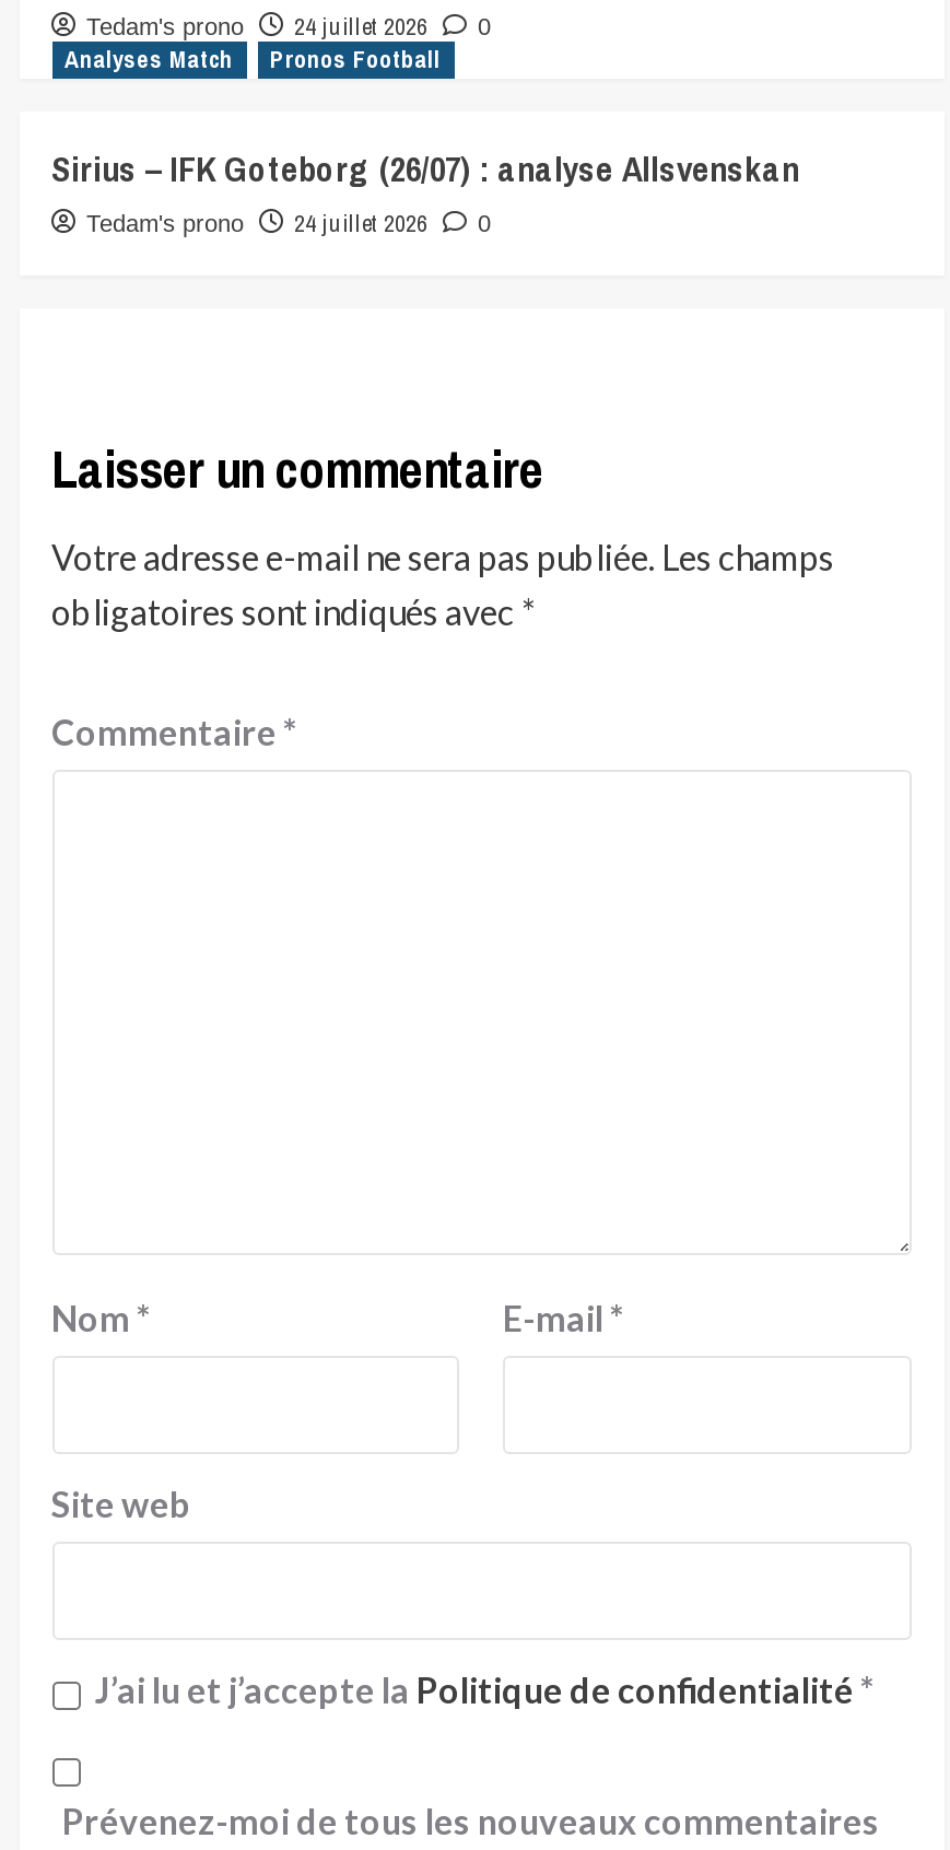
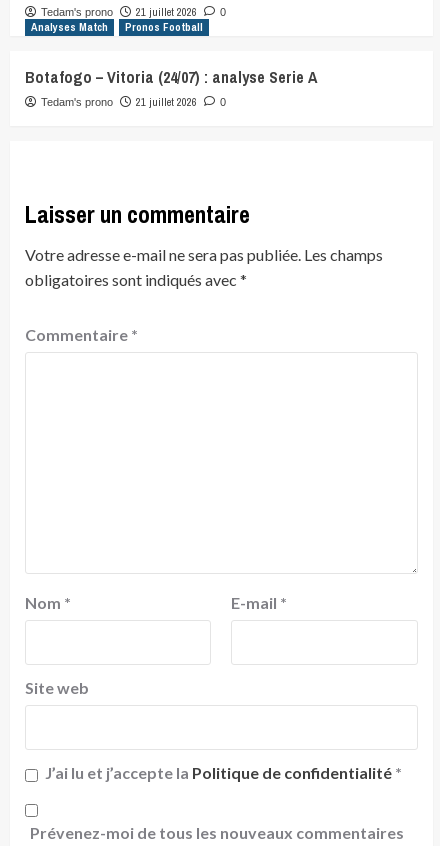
[86,11,491,42] Tedam's prono 24 juillet 2026 0 -> [40,5,225,19] Tedam's prono 21 juillet 2026 0
[51,145,799,193] Sirius – IFK Goteborg (26/07) : analyse Allsvenskan -> [24,66,316,88] Botafogo – Vitoria (24/07) : analyse Serie A
[86,208,491,239] Tedam's prono 24 juillet 2026 0 -> [40,95,225,109] Tedam's prono 21 juillet 2026 0

